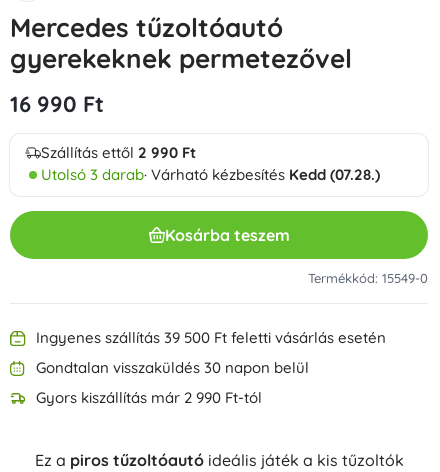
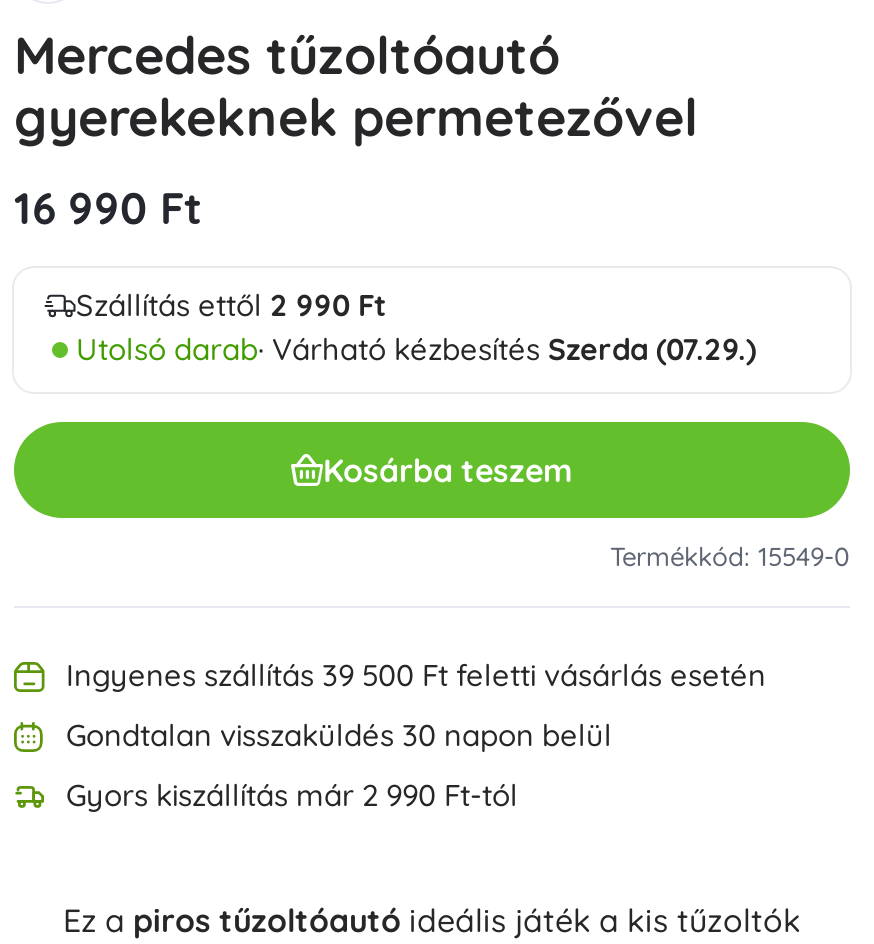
[41,165,380,184] Utolsó 3 darab · Várható kézbesítés Kedd (07.28.) -> [76,330,756,368] Utolsó darab · Várható kézbesítés Szerda (07.29.)

